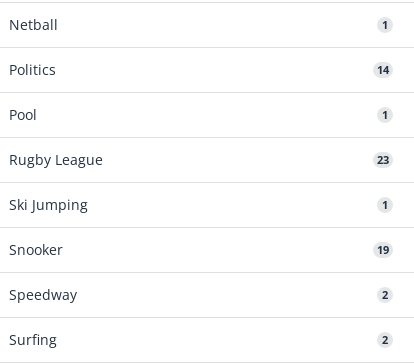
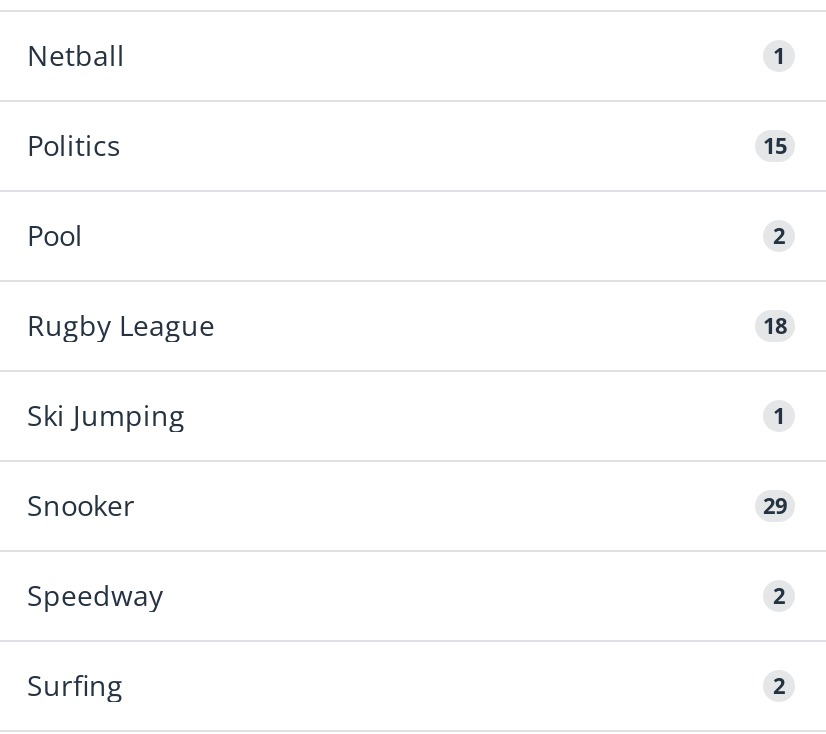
[377,62,389,77] 14 -> [763,130,787,160] 15
[382,107,388,122] 1 -> [773,220,785,250] 2
[377,152,389,167] 23 -> [763,310,787,340] 18
[377,242,389,257] 19 -> [763,490,787,520] 29

